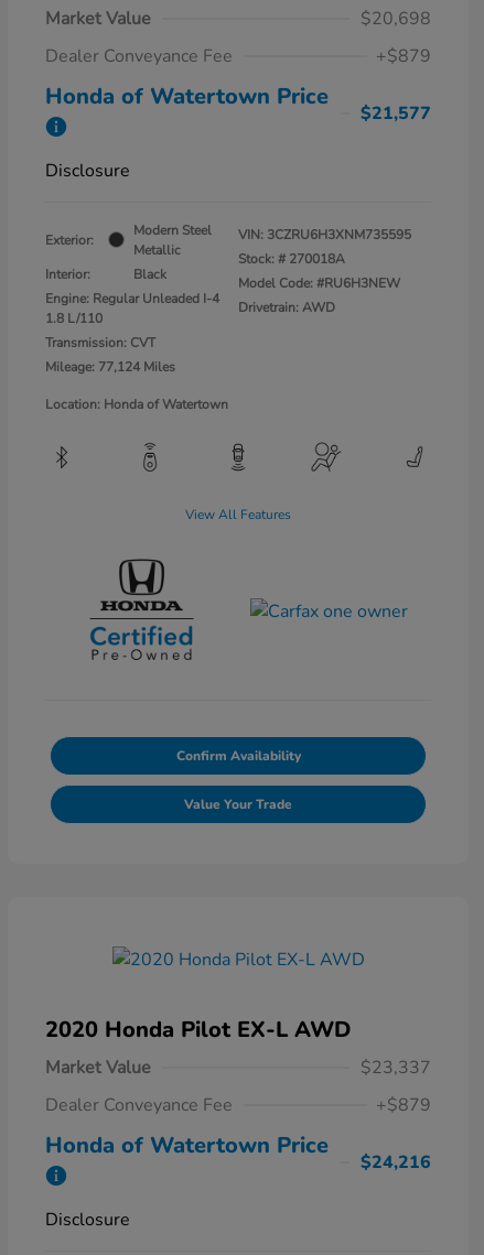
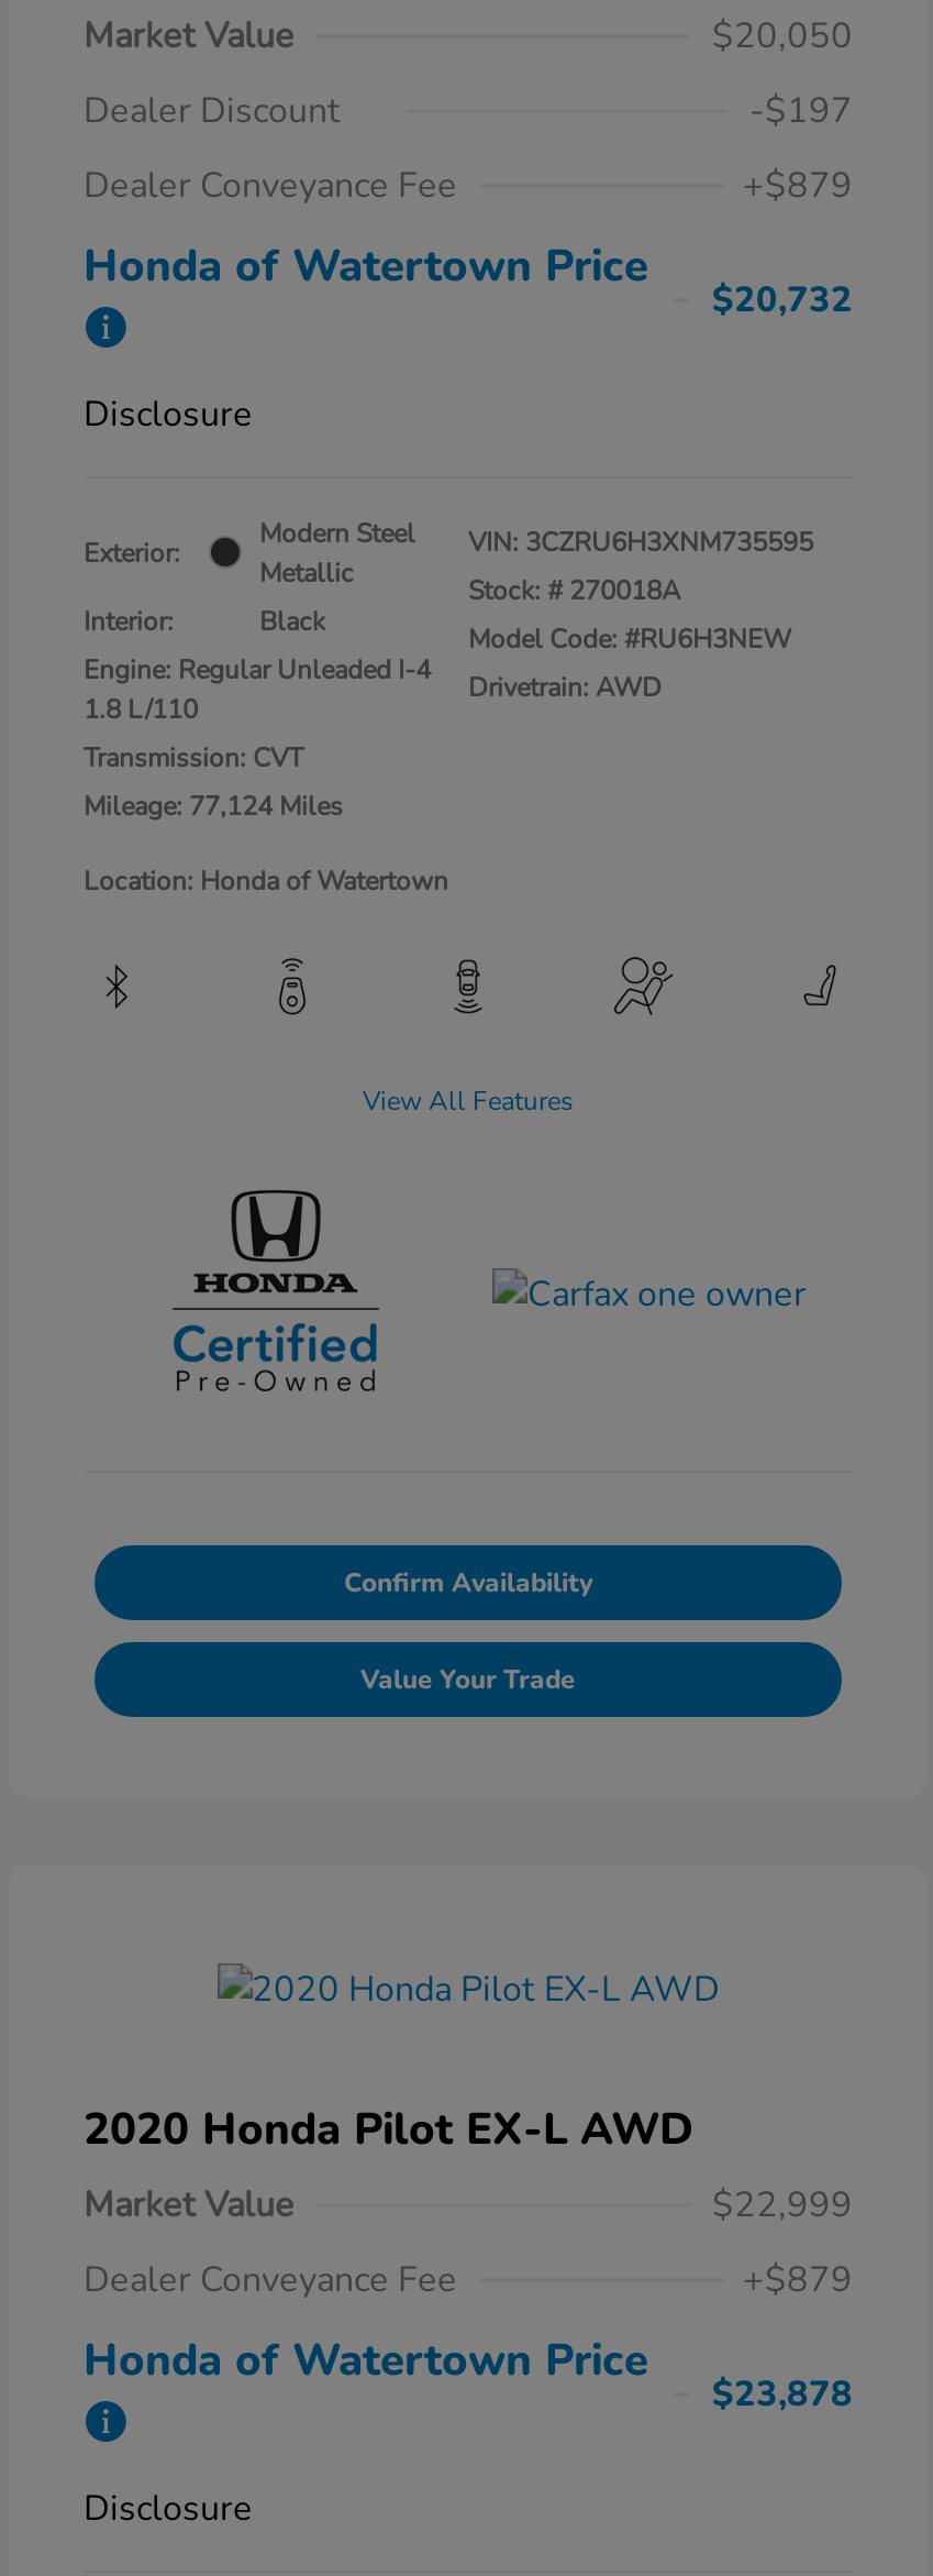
[361,6,431,31] $20,698 -> [84,11,853,135] $20,050 | Dealer Discount | -$197
[361,101,431,125] $21,577 -> [712,275,853,324] $20,732
[361,1056,431,1080] $23,337 -> [712,2182,853,2230] $22,999
[361,1151,431,1175] $24,216 -> [712,2371,853,2420] $23,878

